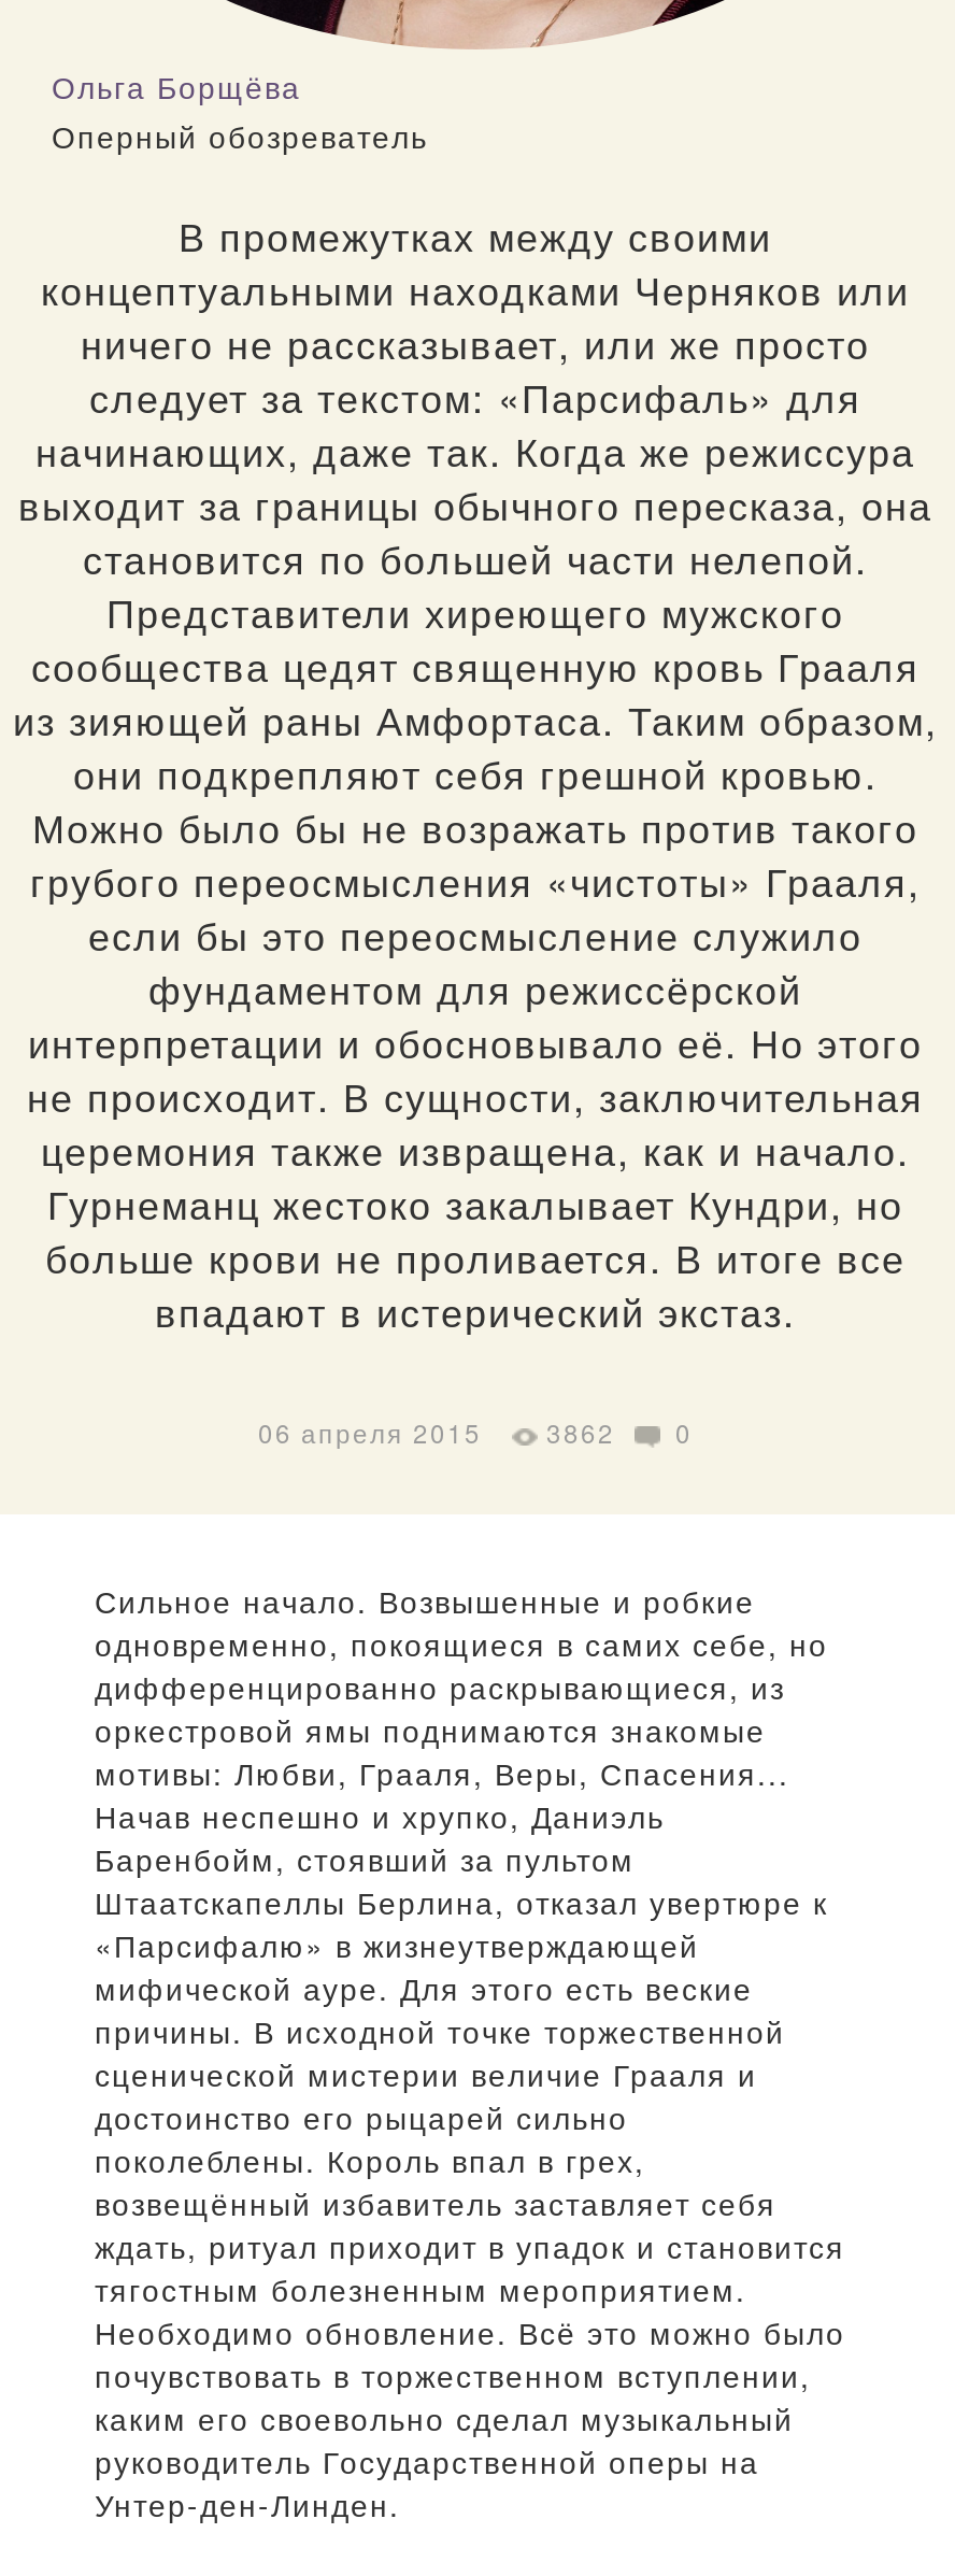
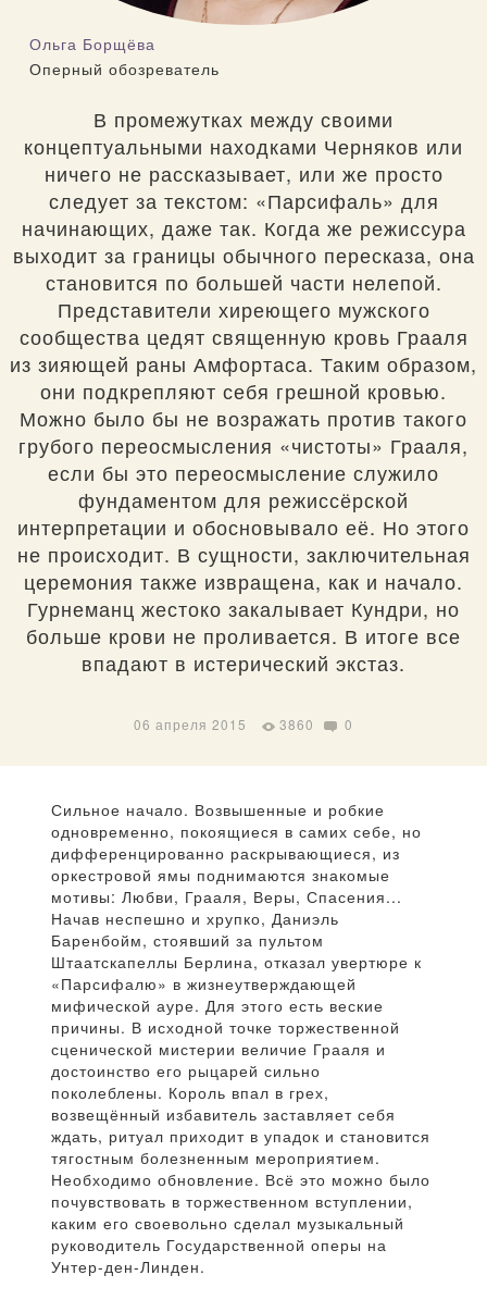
[258,1414,693,1451] 06 апреля 2015 3862 0 -> [134,715,353,734] 06 апреля 2015 3860 0

